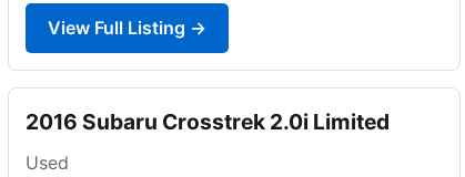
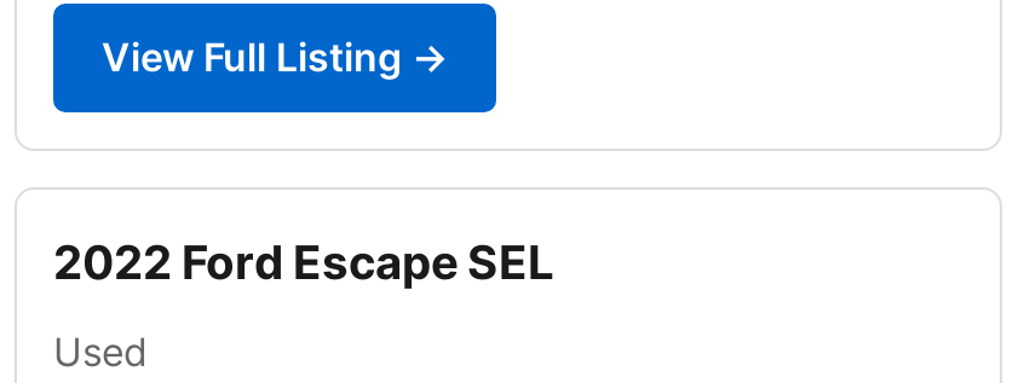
[26,108,390,135] 2016 Subaru Crosstrek 2.0i Limited -> [53,233,554,291] 2022 Ford Escape SEL

